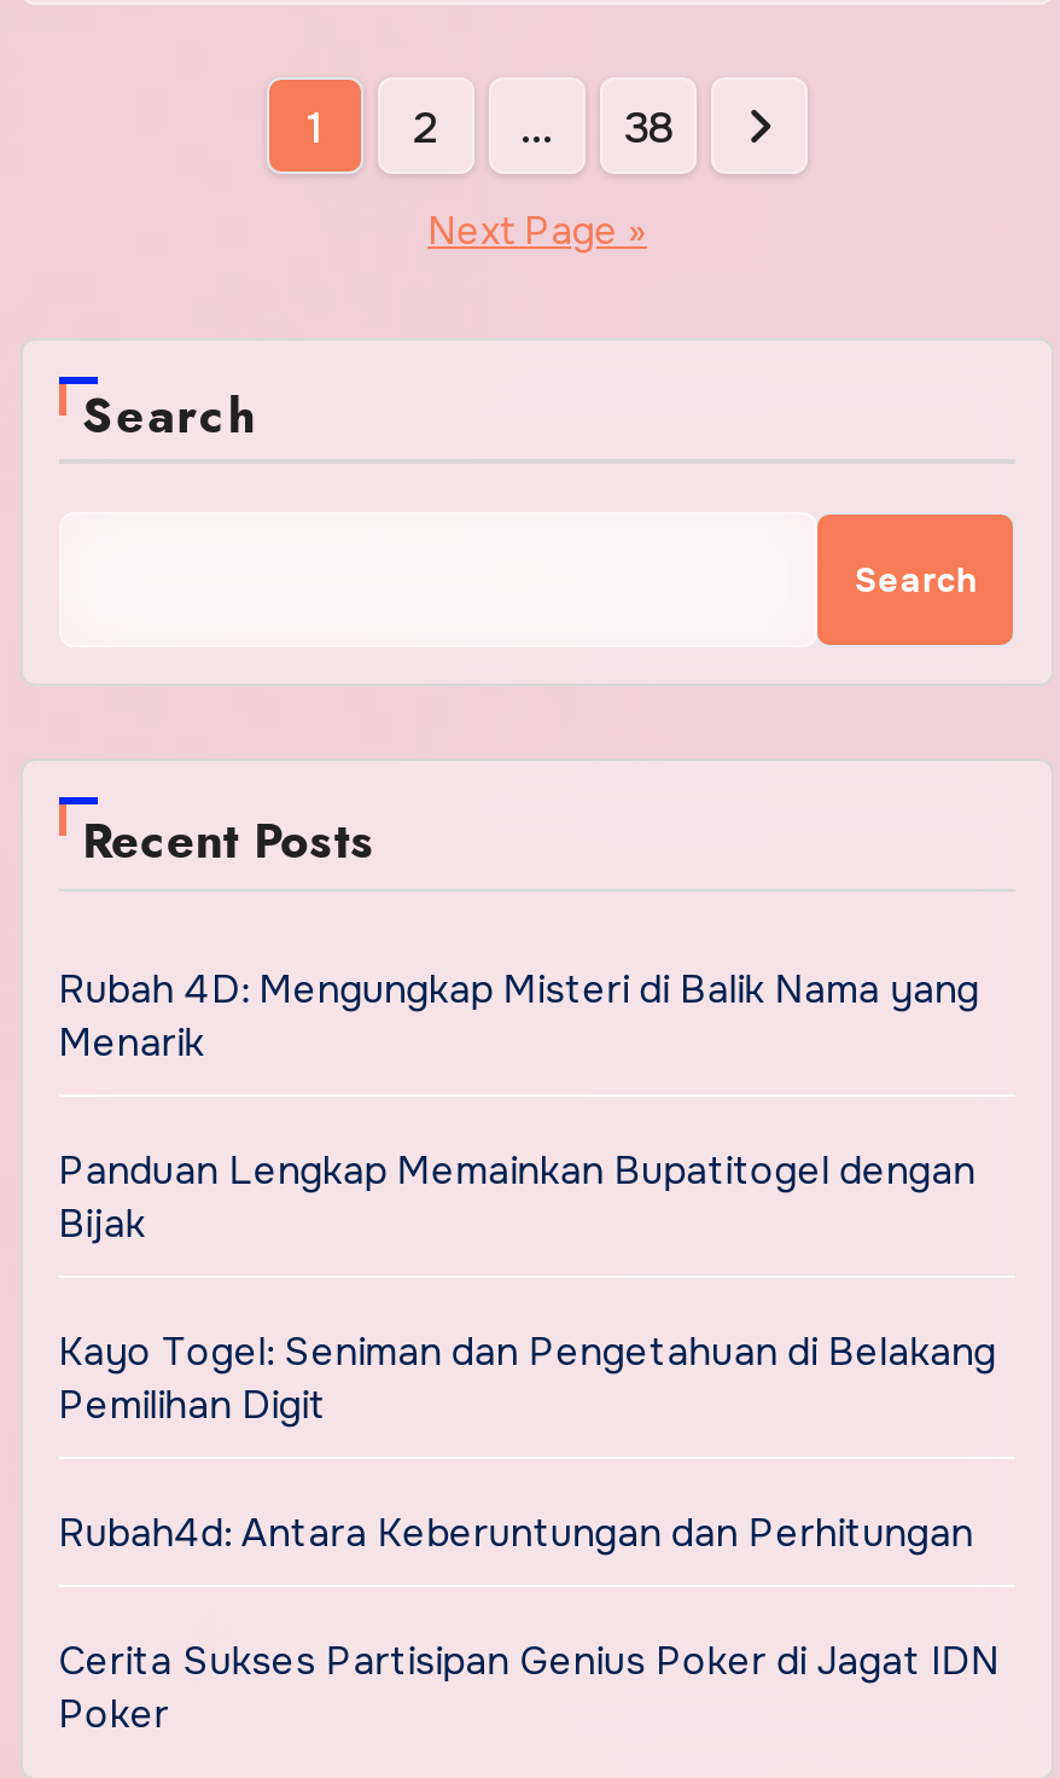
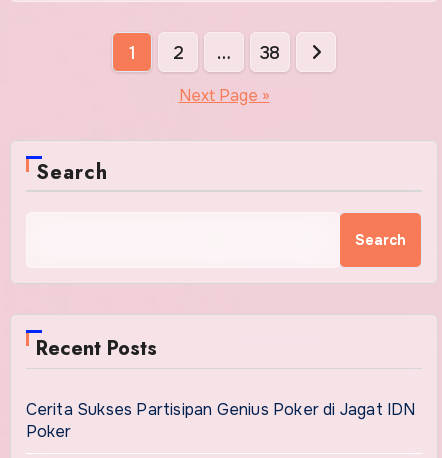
[58,963,996,1558] Rubah 4D: Mengungkap Misteri di Balik Nama yang | Menarik | Panduan Lengkap Memainkan Bupatitogel dengan | Bijak | Kayo Togel: Seniman dan Pengetahuan di Belakang | Pemilihan Digit | Rubah4d: Antara Keberuntungan dan Perhitungan -> none

